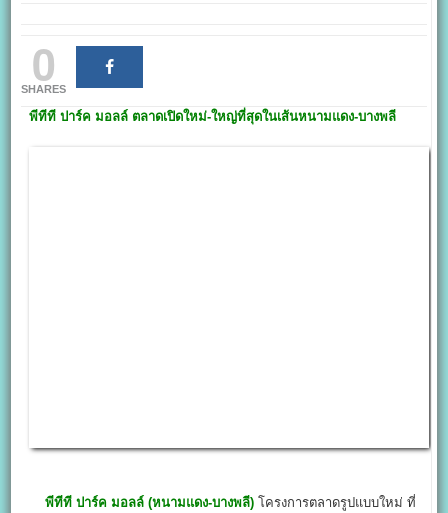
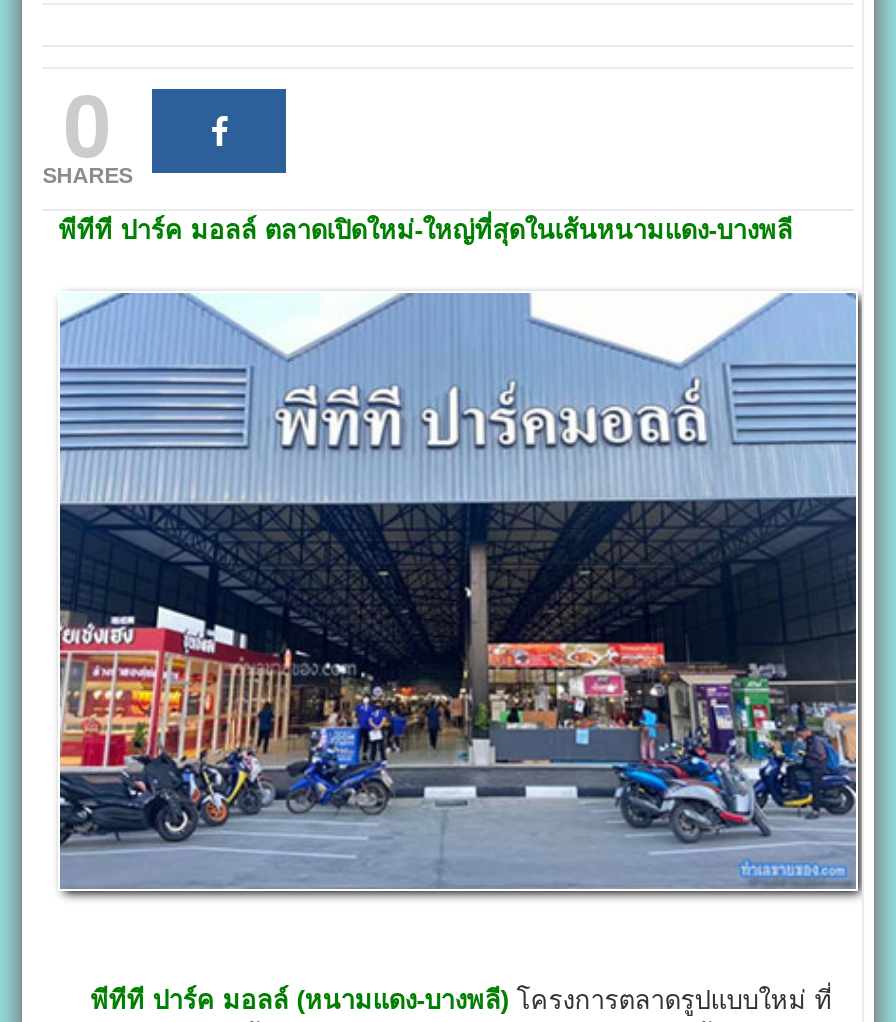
none -> [58,292,858,890] [image]

